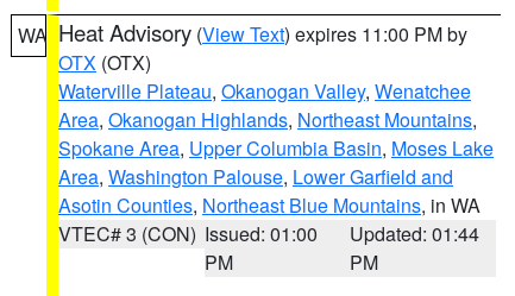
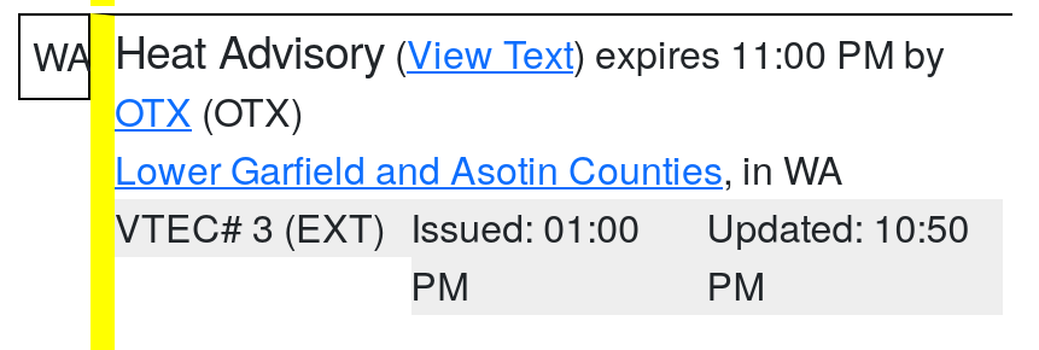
[58,77,494,247] Waterville Plateau, Okanogan Valley, Wenatchee | Area, Okanogan Highlands, Northeast Mountains, | Spokane Area, Upper Columbia Basin, Moses Lake | Area, Washington Palouse, Lower Garfield and | Asotin Counties, Northeast Blue Mountains, in WA | VTEC# 3 (CON) Issued: 01:00 -> [115,141,844,255] Lower Garfield and Asotin Counties, in WA | VTEC# 3 (EXT) Issued: 01:00
[350,220,480,247] Updated: 01:44 -> [706,199,969,255] Updated: 10:50

